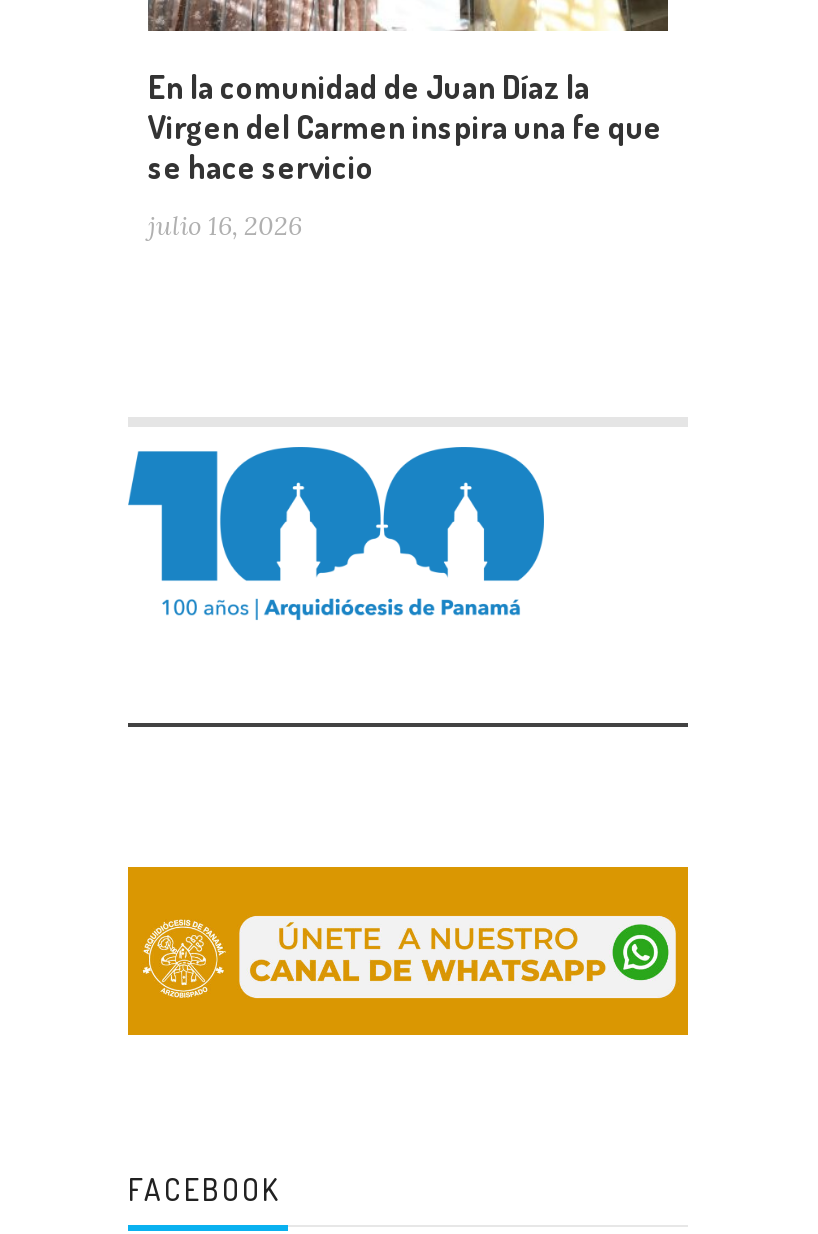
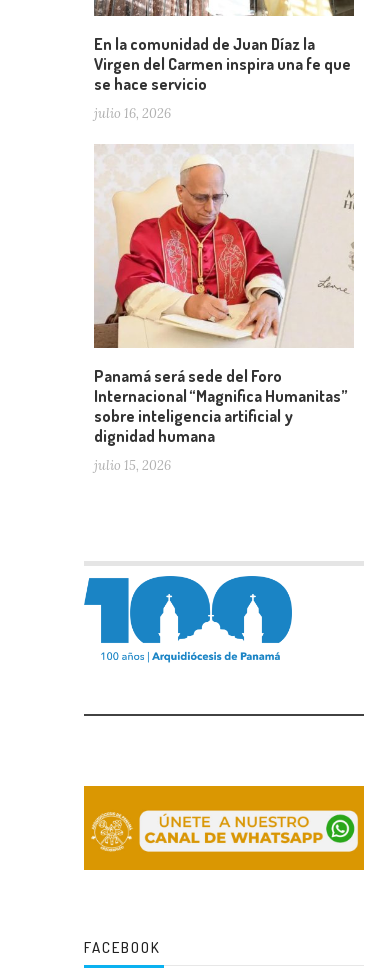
none -> [94,144,354,474] [image] | Panamá será sede del Foro | Internacional “Magnifica Humanitas” | sobre inteligencia artificial y | dignidad humana | julio 15, 2026

